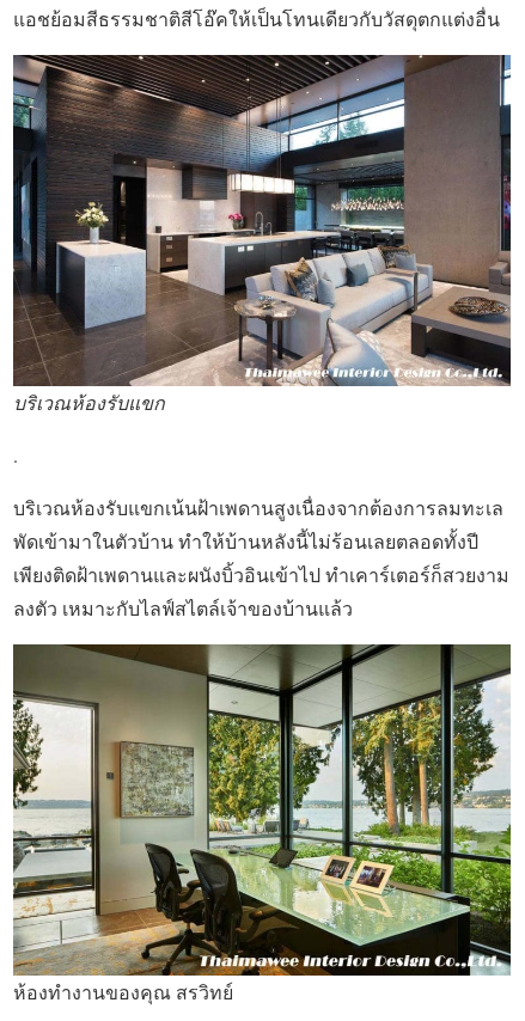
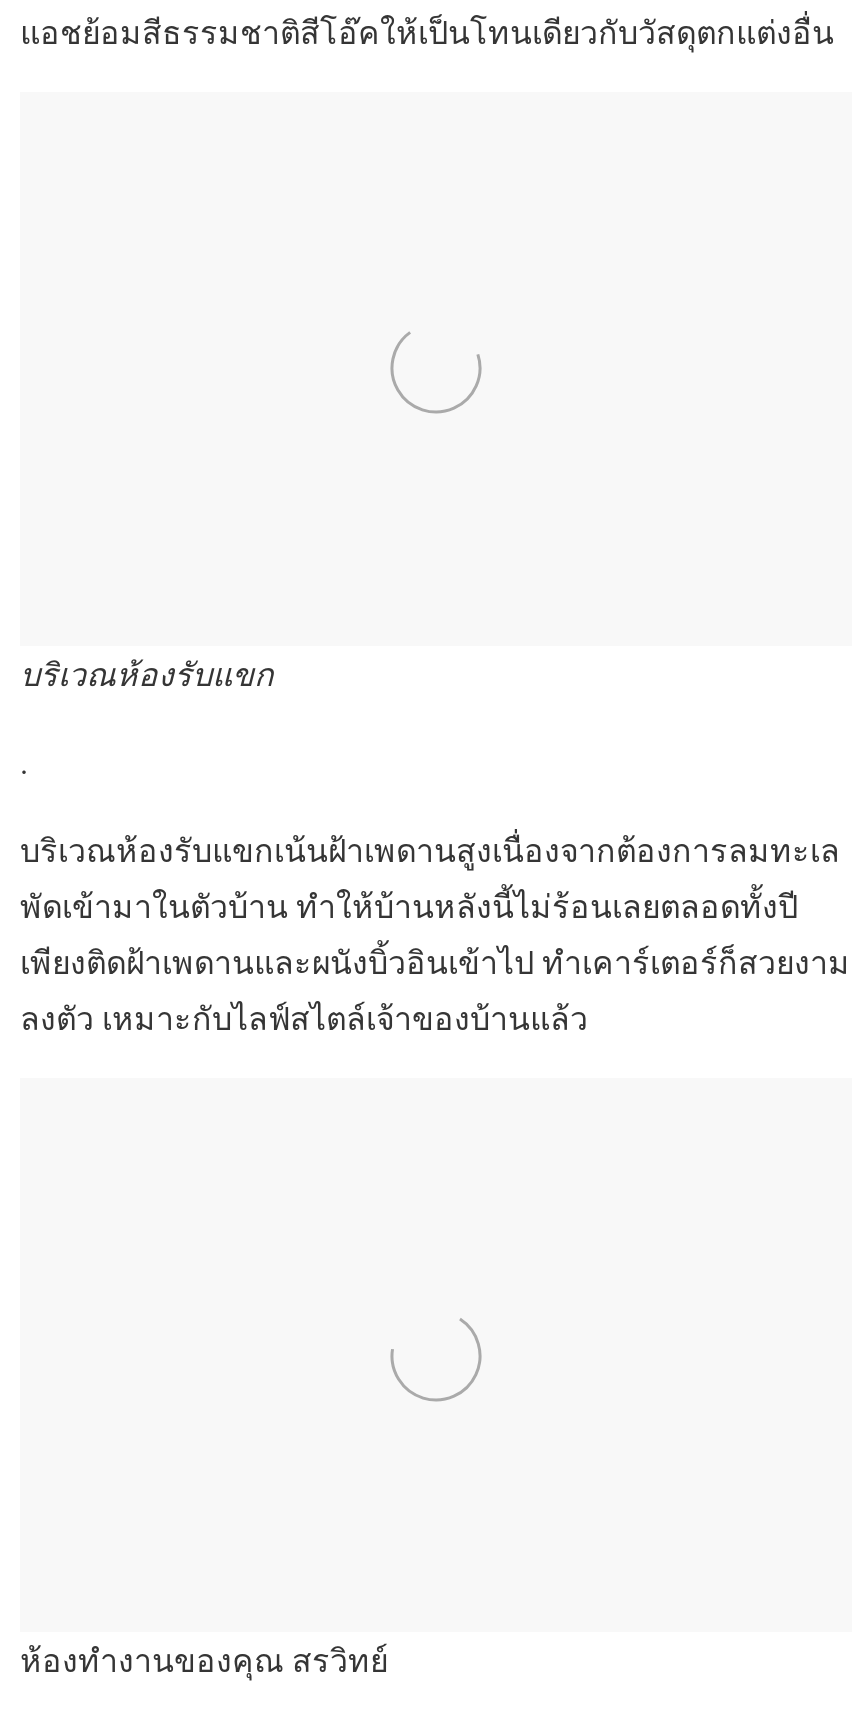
[12,54,512,387] [image] -> none
[12,643,512,977] [image] -> none

